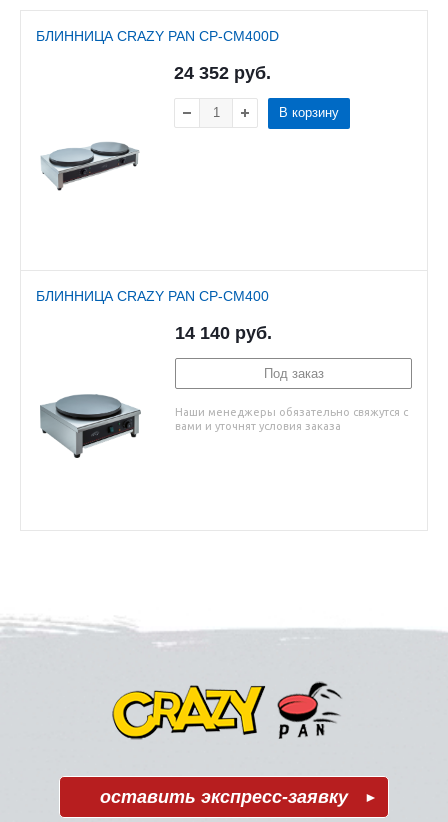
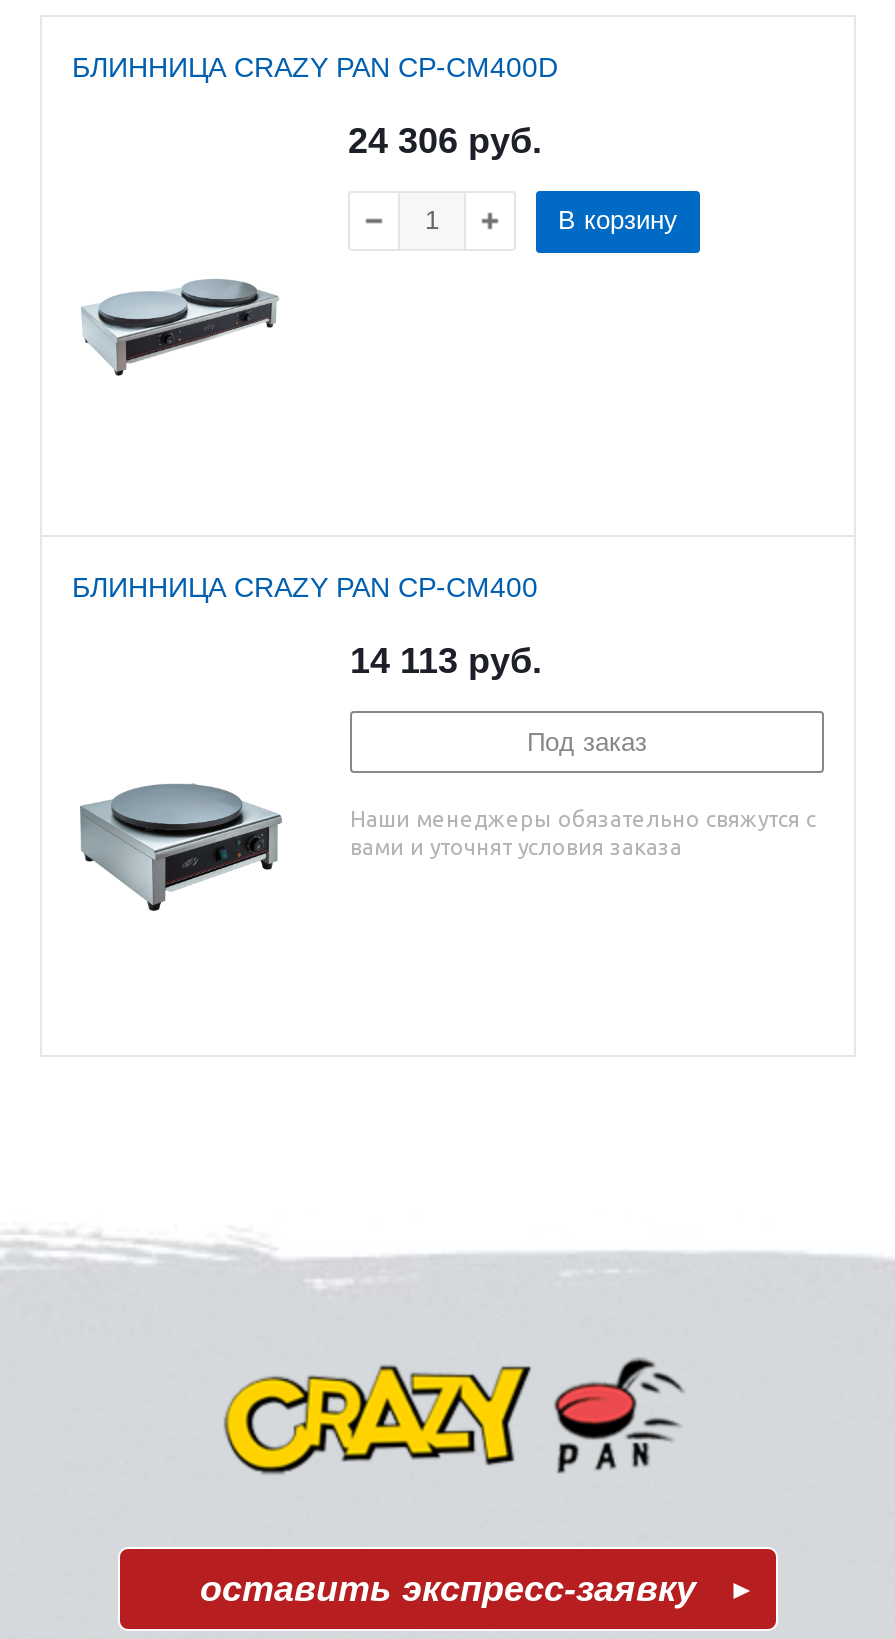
[174,63,271,83] 24 352 руб. -> [348,121,542,161] 24 306 руб.
[175,323,272,343] 14 140 руб. -> [350,641,542,681] 14 113 руб.

